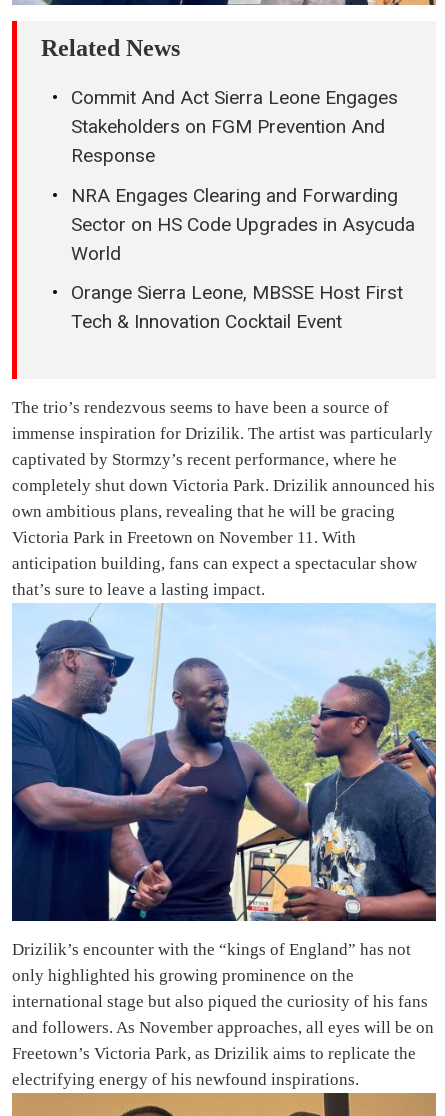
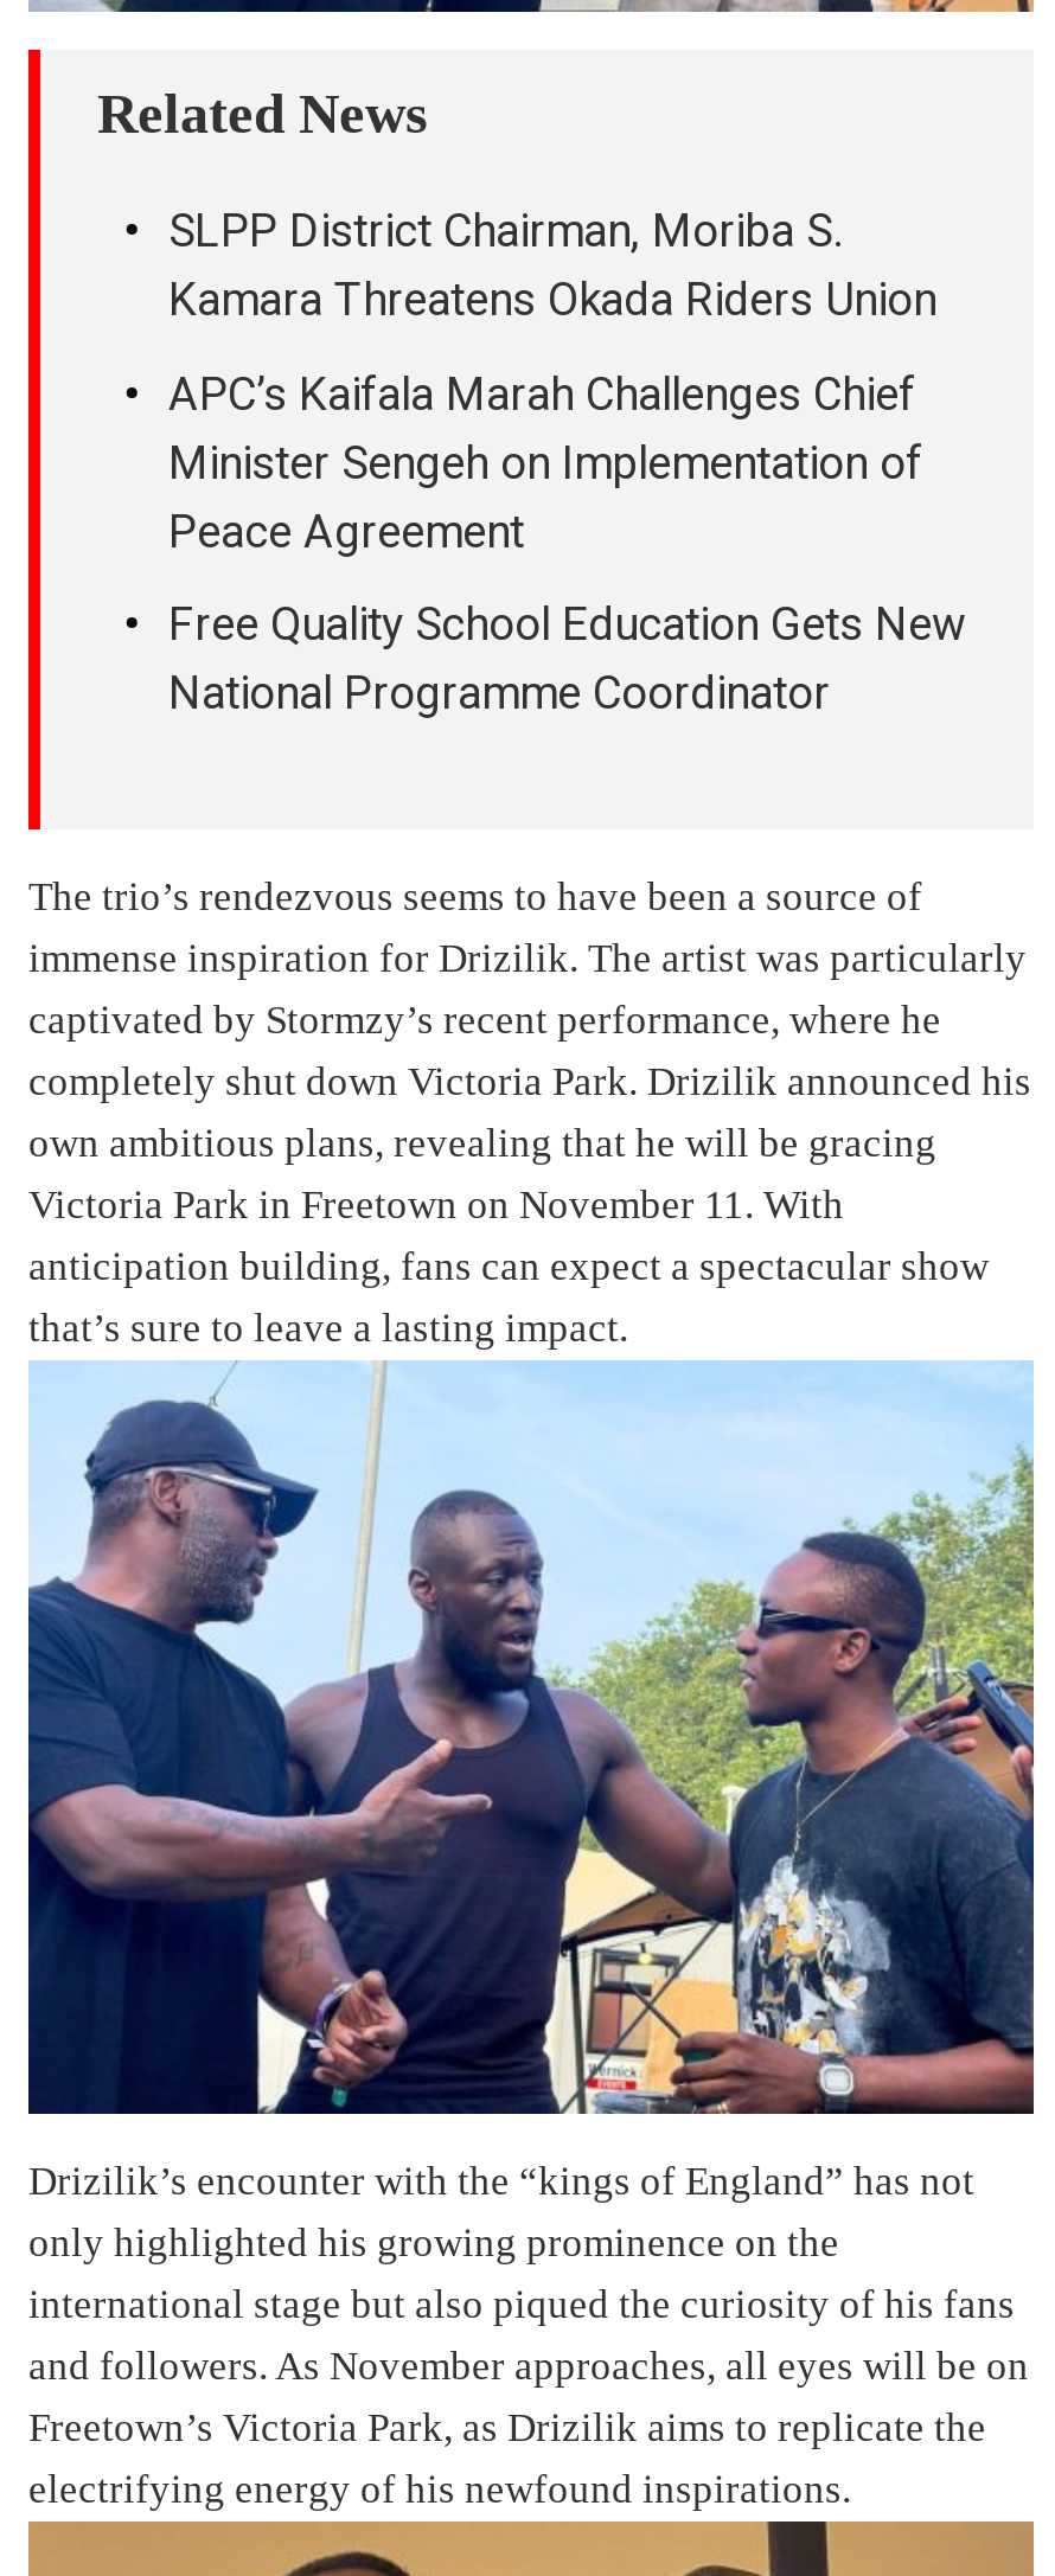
[71,86,398,167] Commit And Act Sierra Leone Engages | Stakeholders on FGM Prevention And | Response -> [168,204,936,328] SLPP District Chairman, Moriba S. | Kamara Threatens Okada Riders Union
[71,184,415,265] NRA Engages Clearing and Forwarding | Sector on HS Code Upgrades in Asycuda | World -> [168,367,922,559] APC’s Kaifala Marah Challenges Chief | Minister Sengeh on Implementation of | Peace Agreement
[71,281,403,333] Orange Sierra Leone, MBSSE Host First | Tech & Innovation Cocktail Event -> [168,598,965,721] Free Quality School Education Gets New | National Programme Coordinator

